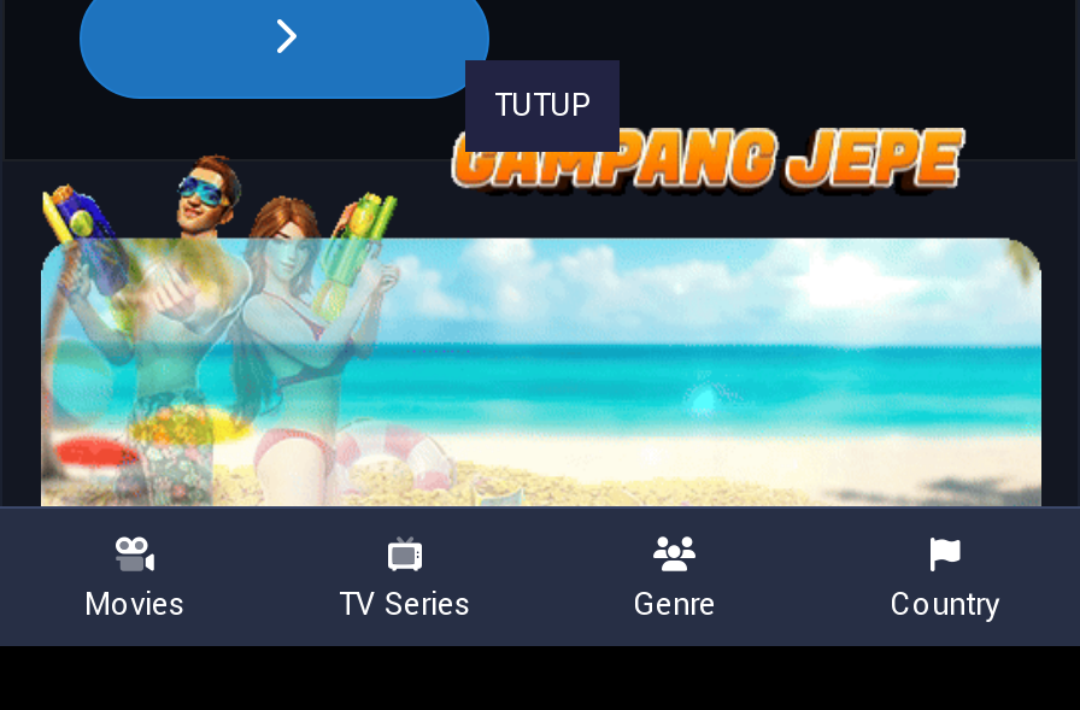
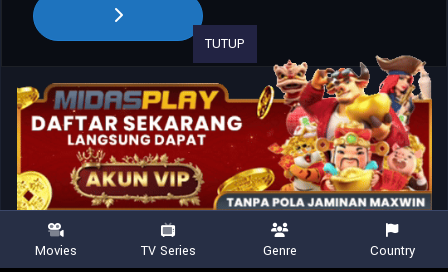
[39,125,1044,509] [image] -> [16,53,433,211] [image]

